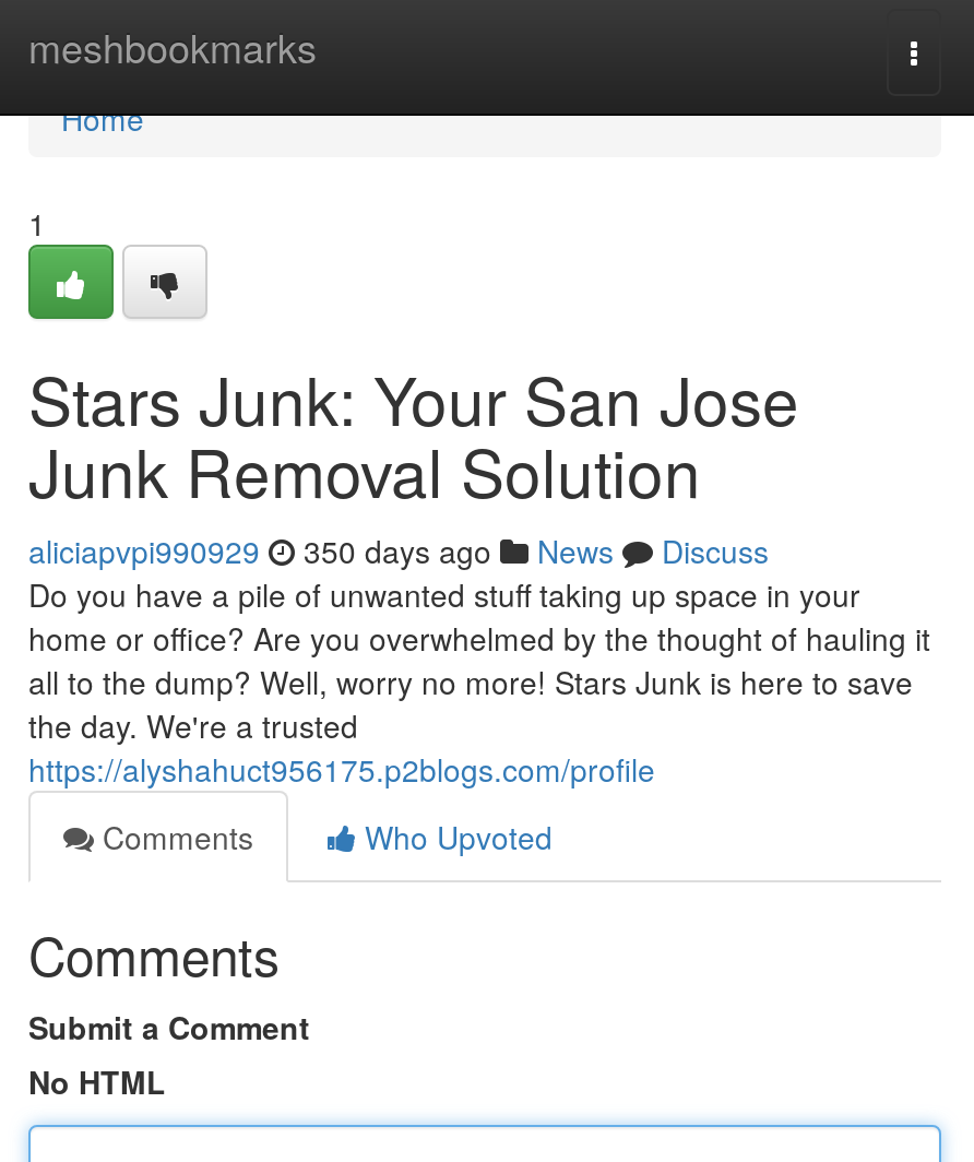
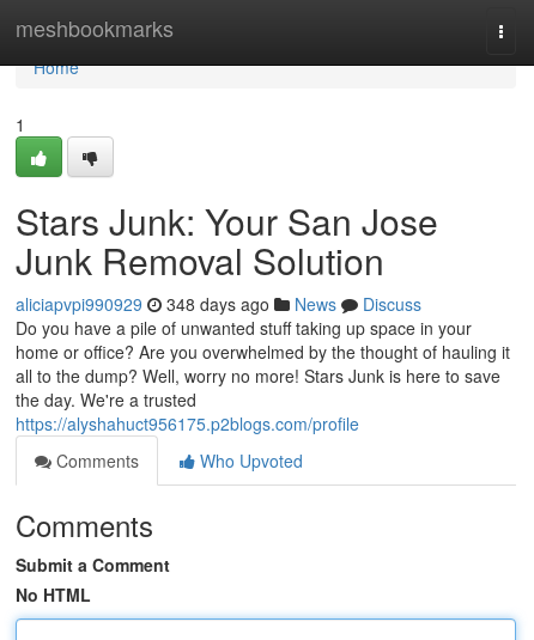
[28,529,769,572] aliciapvpi990929 350 days ago News Discuss -> [16,292,421,316] aliciapvpi990929 348 days ago News Discuss

